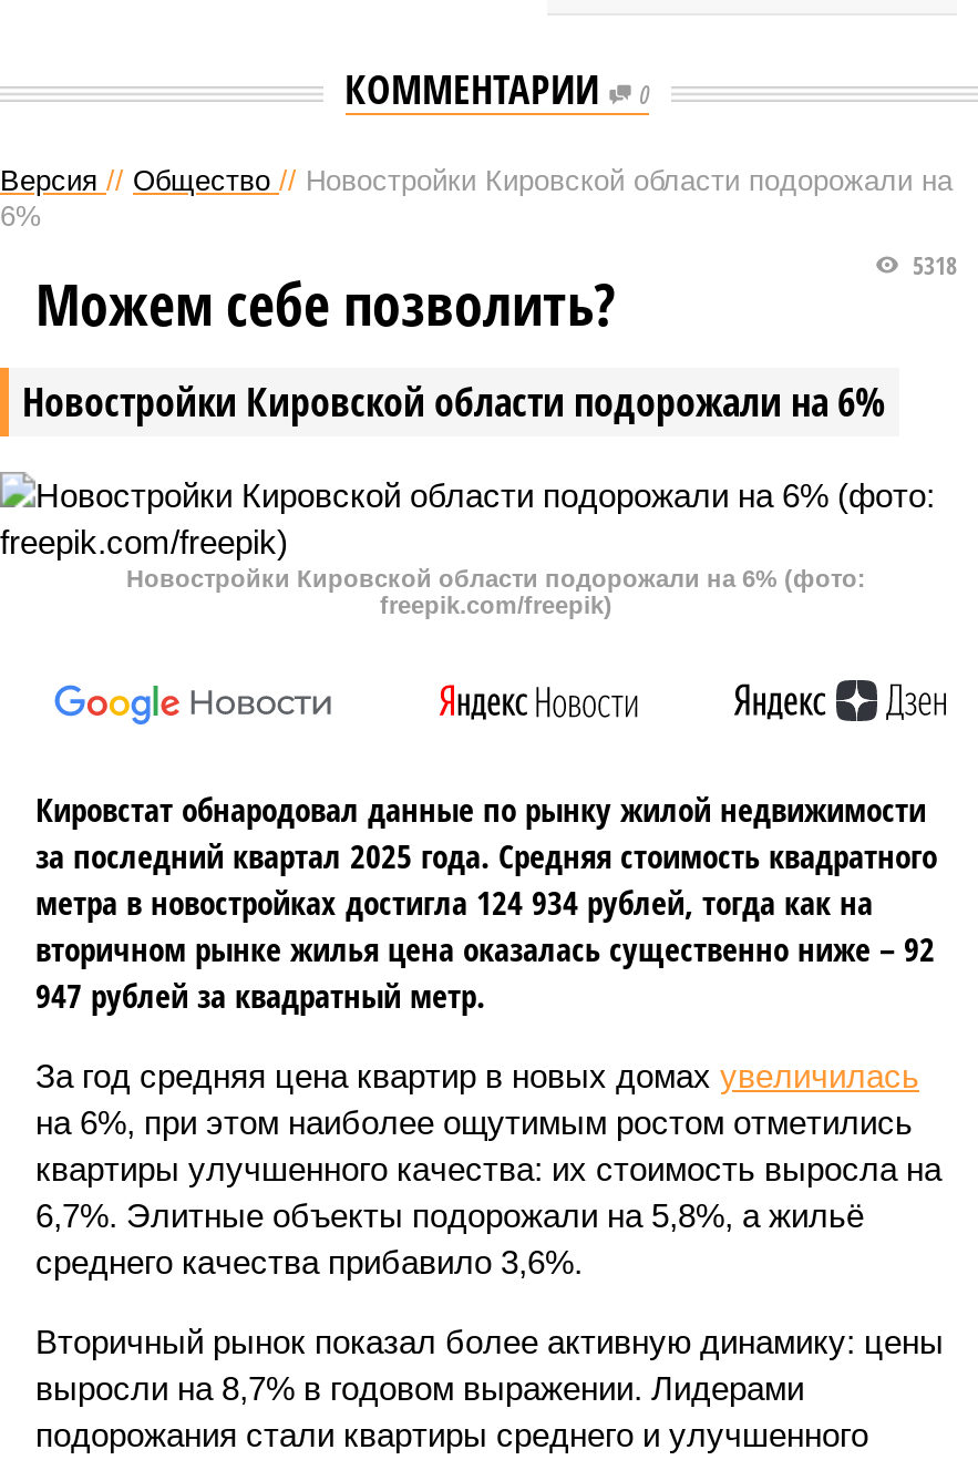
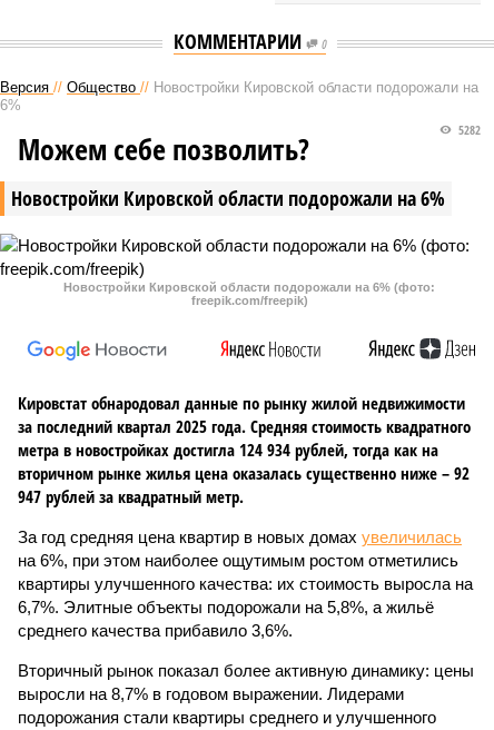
[906,248,957,281] 5318 -> [455,121,481,138] 5282

